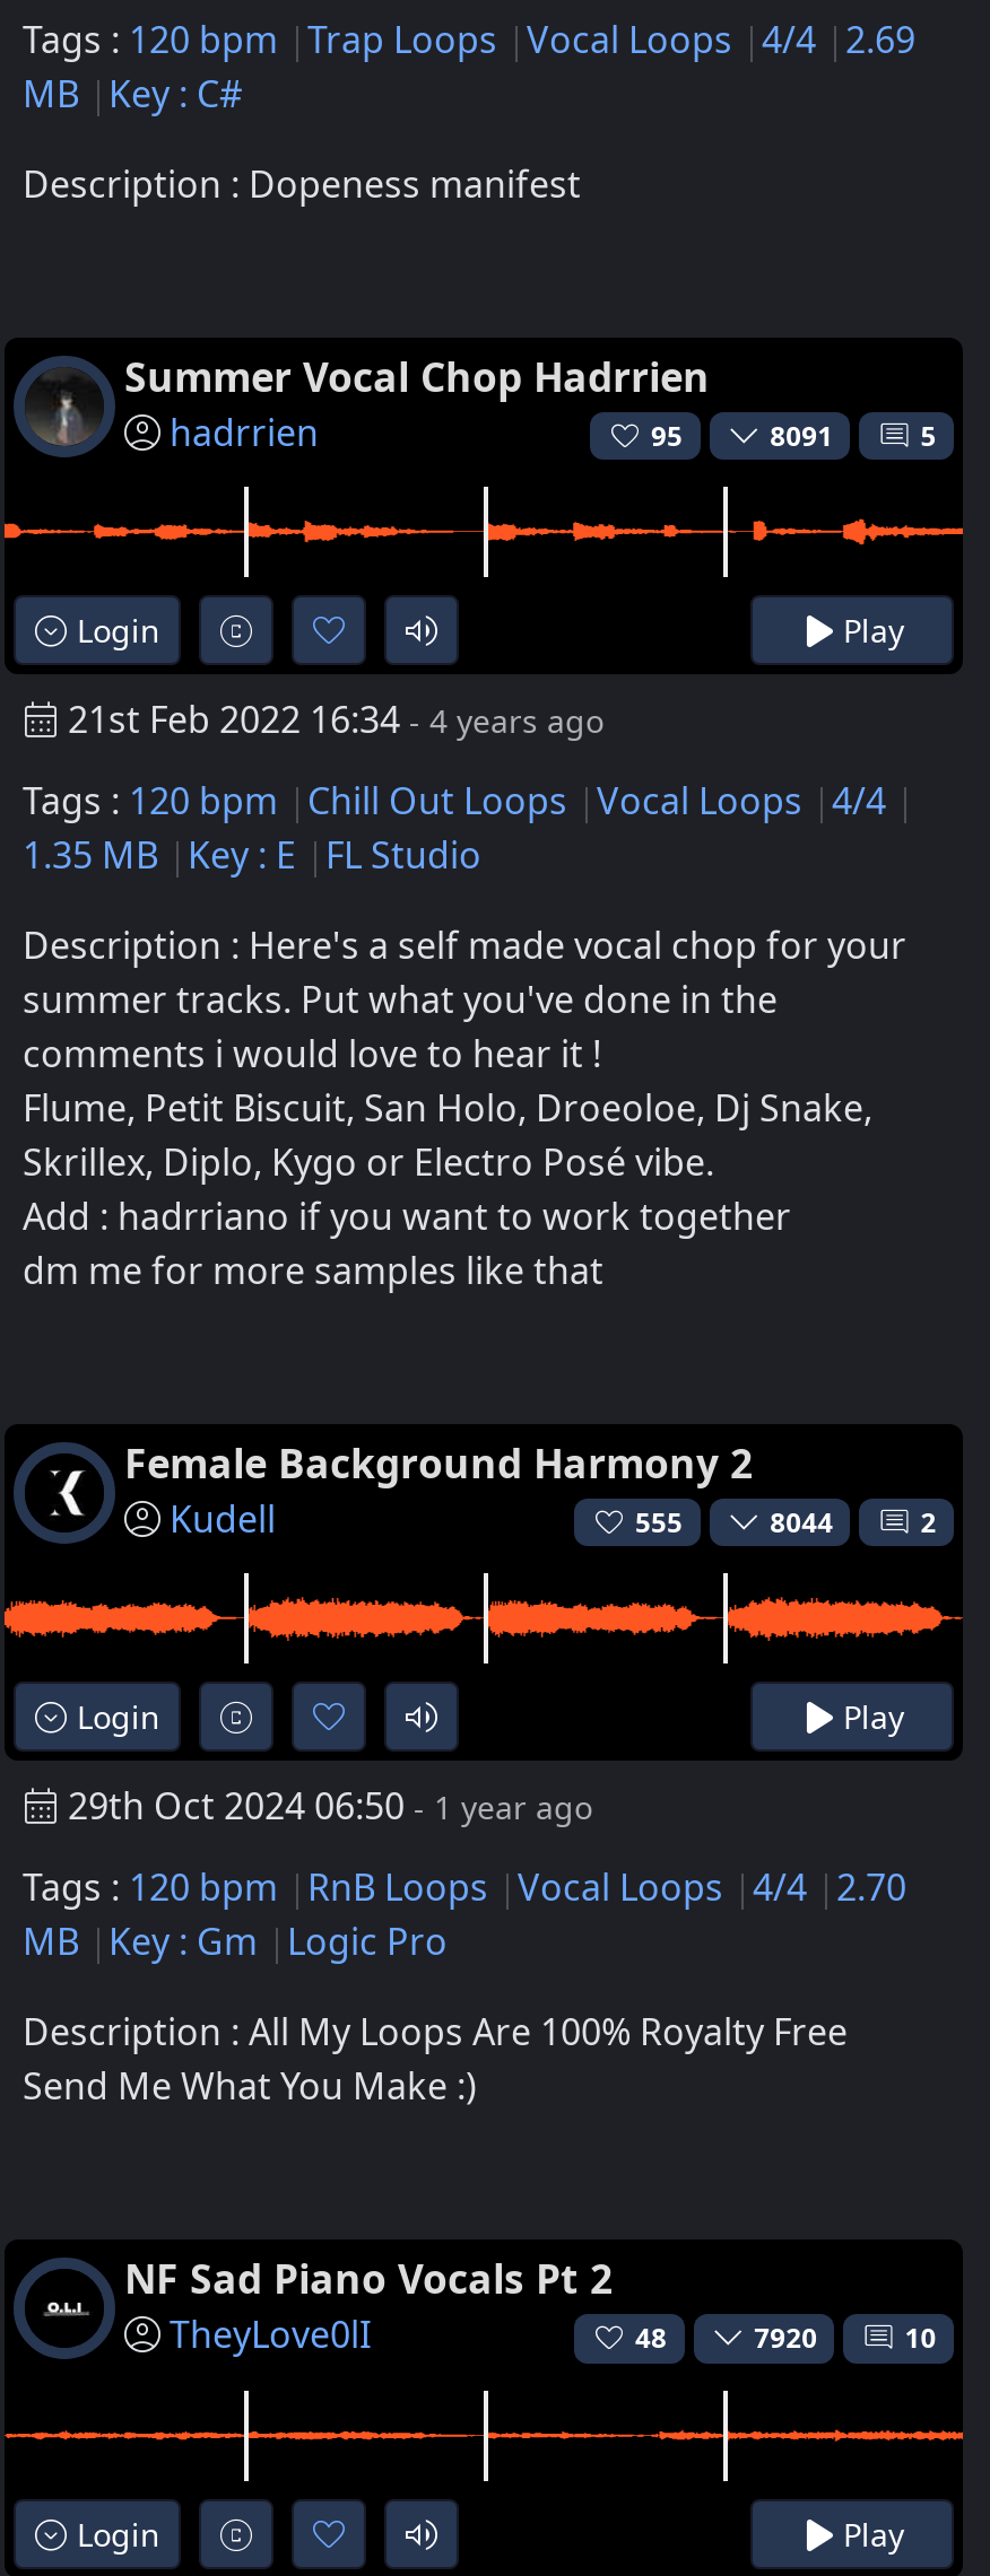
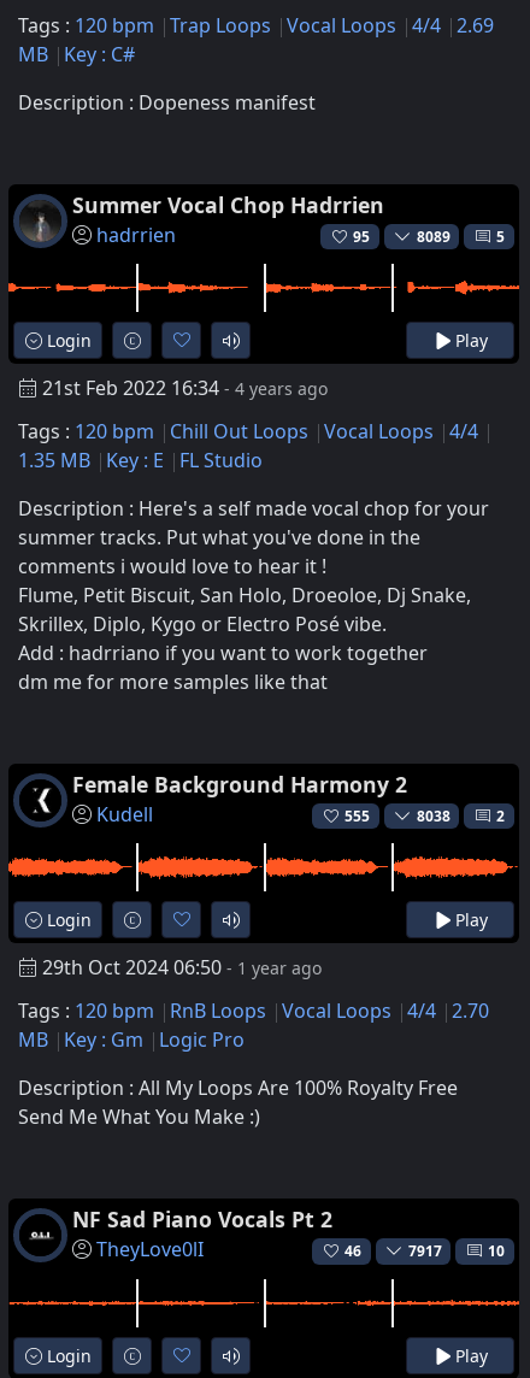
[770,416,833,455] 8091 -> [416,226,450,247] 8089
[770,1503,833,1542] 8044 -> [416,806,450,826] 8038
[635,2319,667,2358] 48 -> [344,1241,361,1262] 46
[754,2319,817,2358] 7920 -> [408,1241,442,1262] 7917

